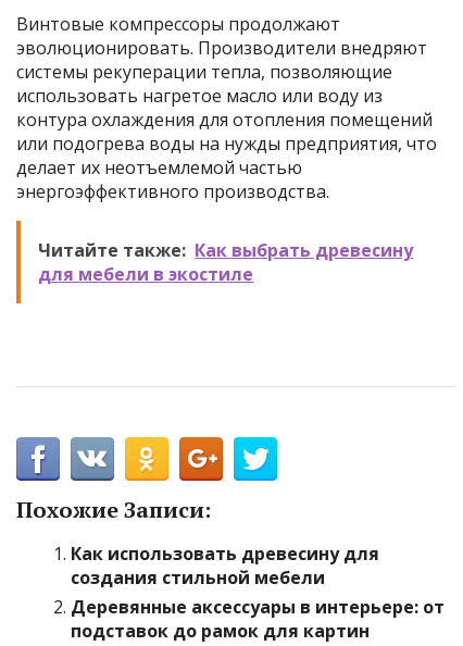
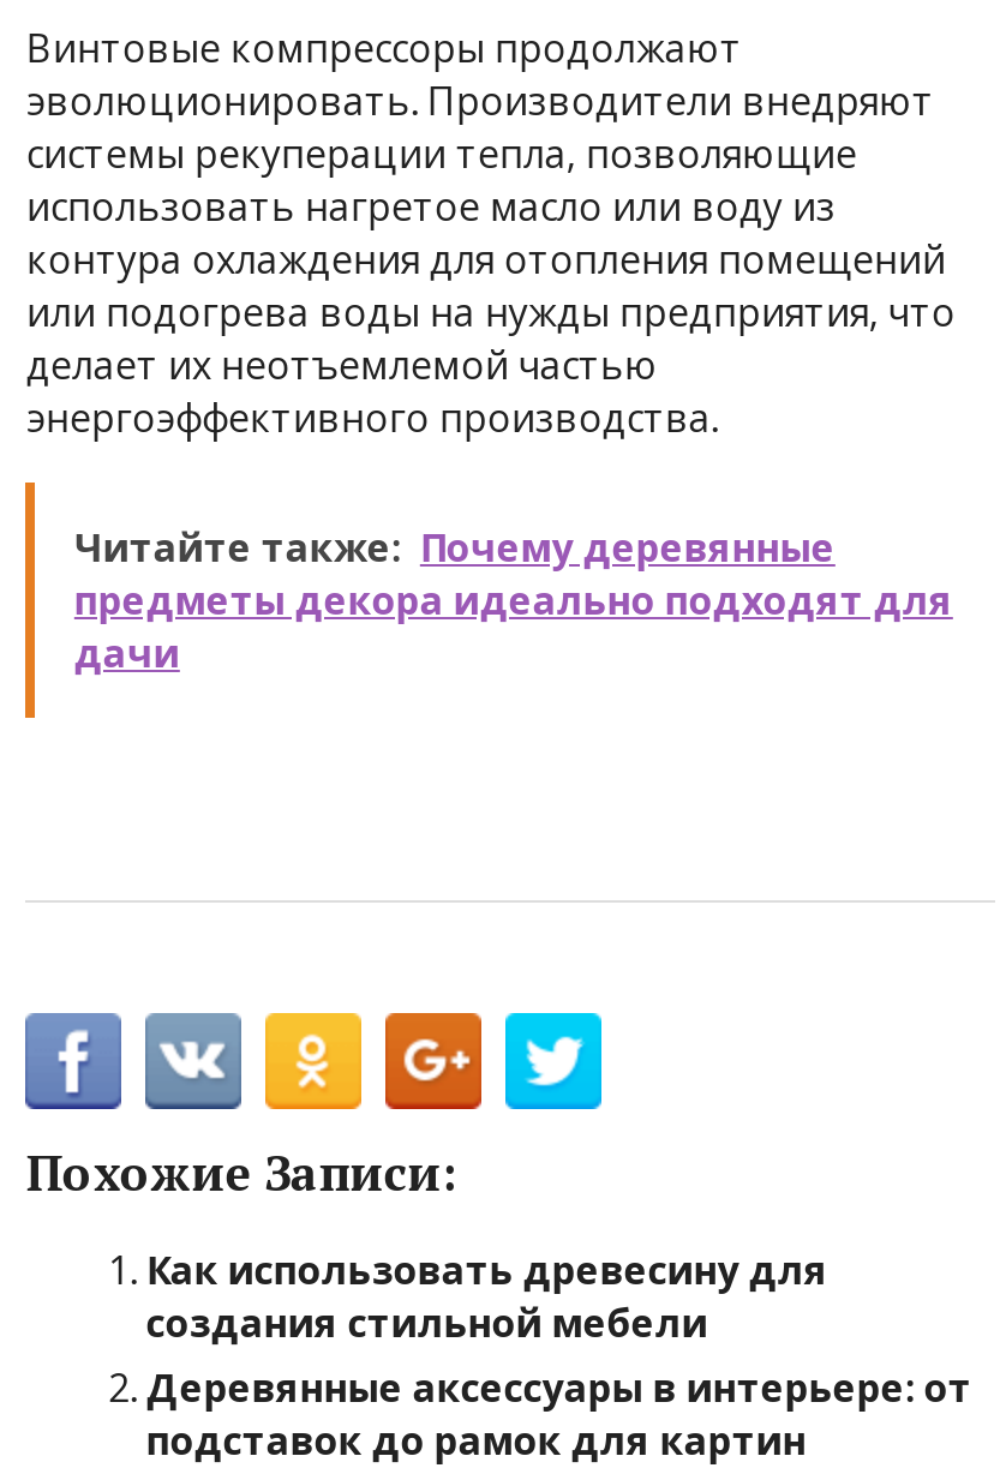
[38,238,413,286] Читайте также: Как выбрать древесину | для мебели в экостиле -> [74,520,953,679] Читайте также: Почему деревянные | предметы декора идеально подходят для | дачи

